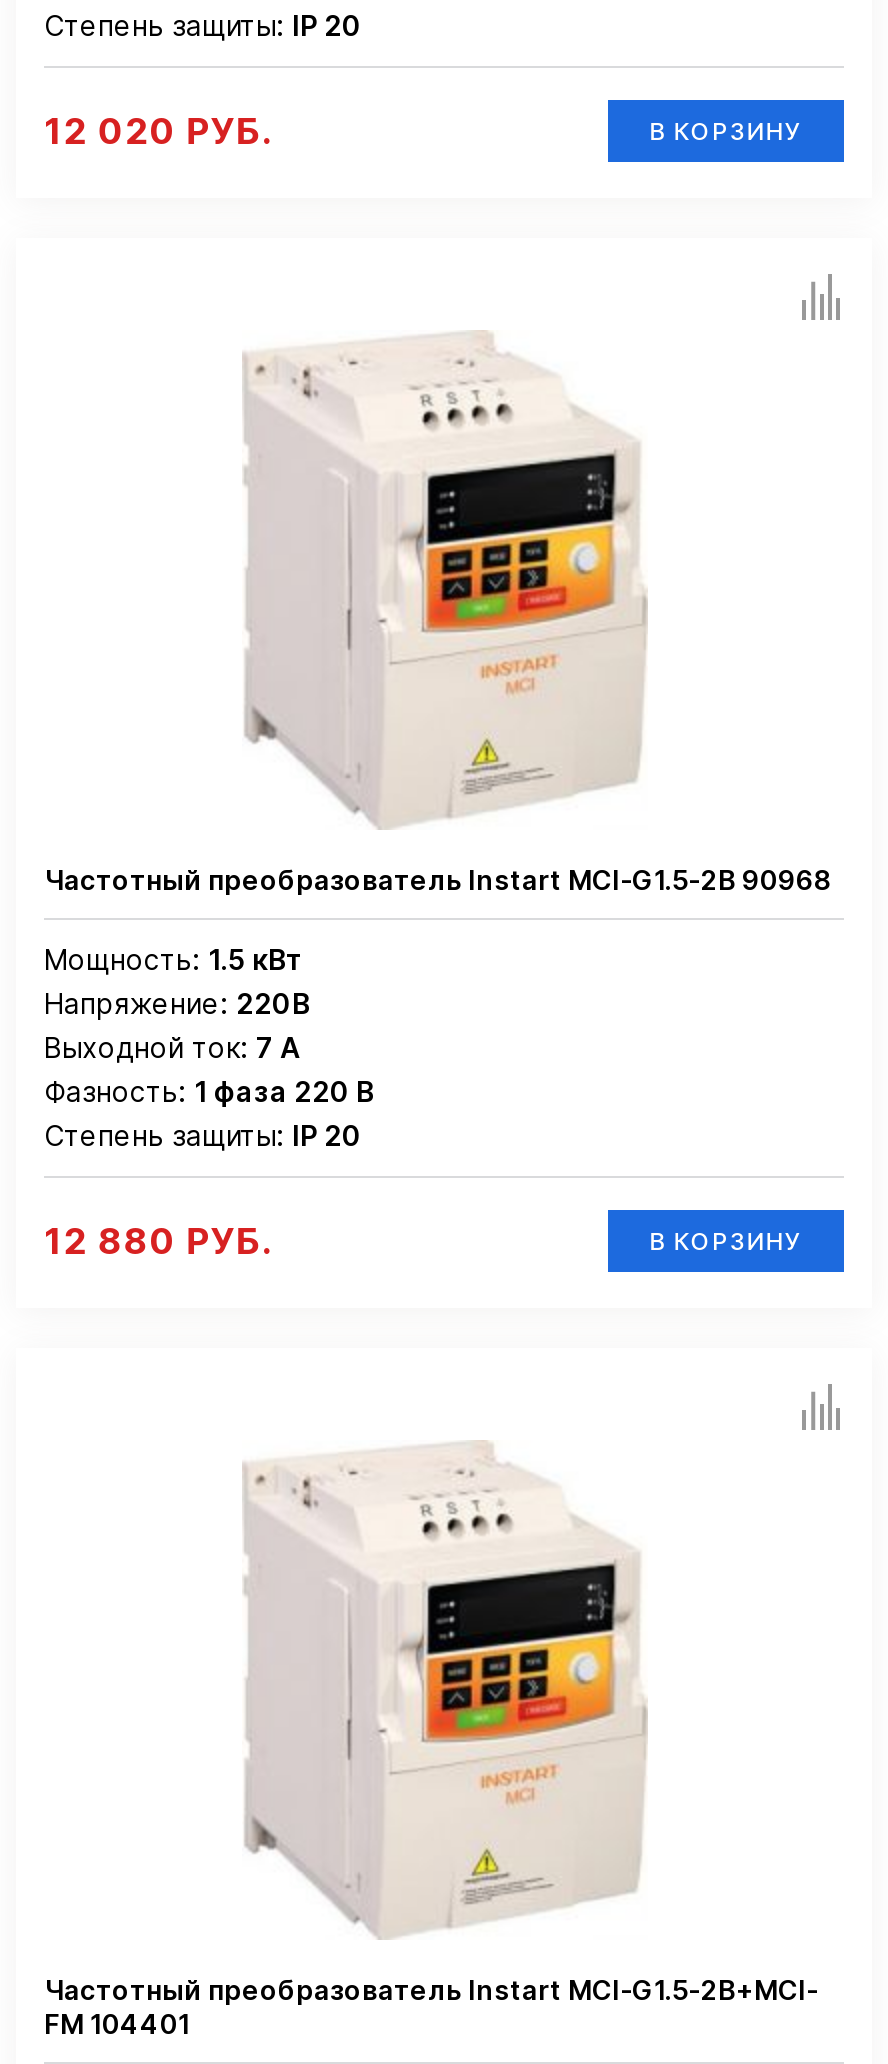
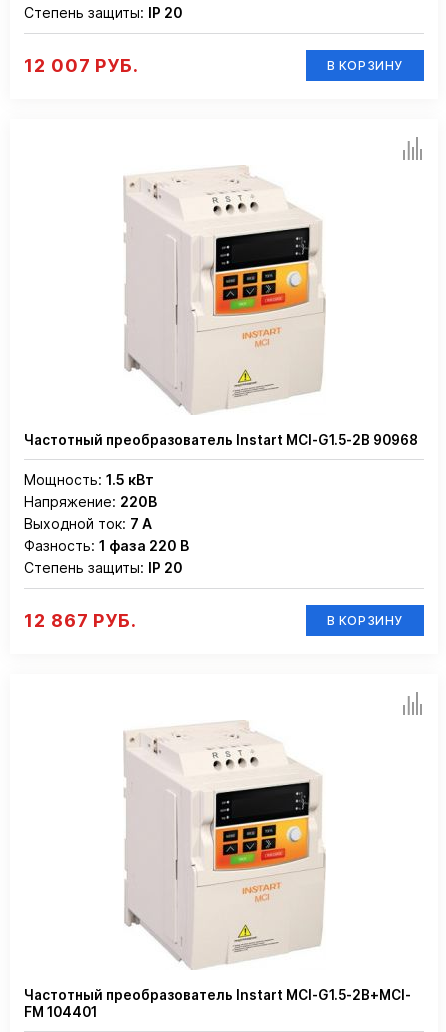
[44,109,274,151] 12 020 РУБ. -> [24,54,139,75] 12 007 РУБ.
[44,1219,274,1261] 12 880 РУБ. -> [24,609,137,630] 12 867 РУБ.

